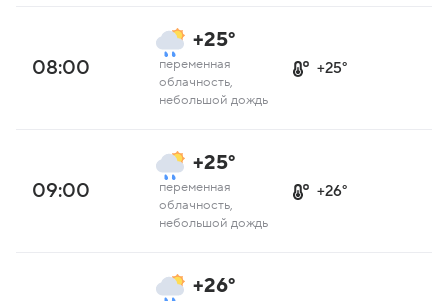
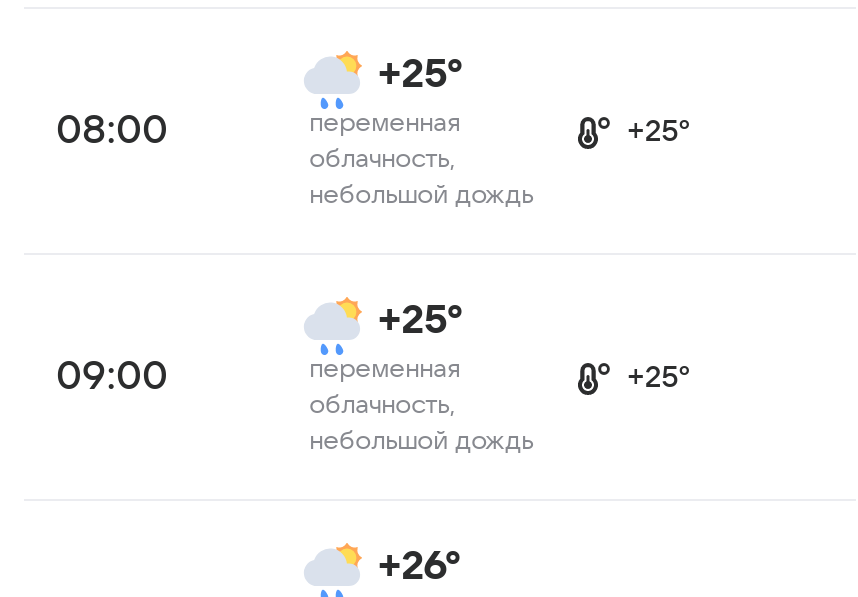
[317,183,347,199] +26° -> [627,361,691,393] +25°

